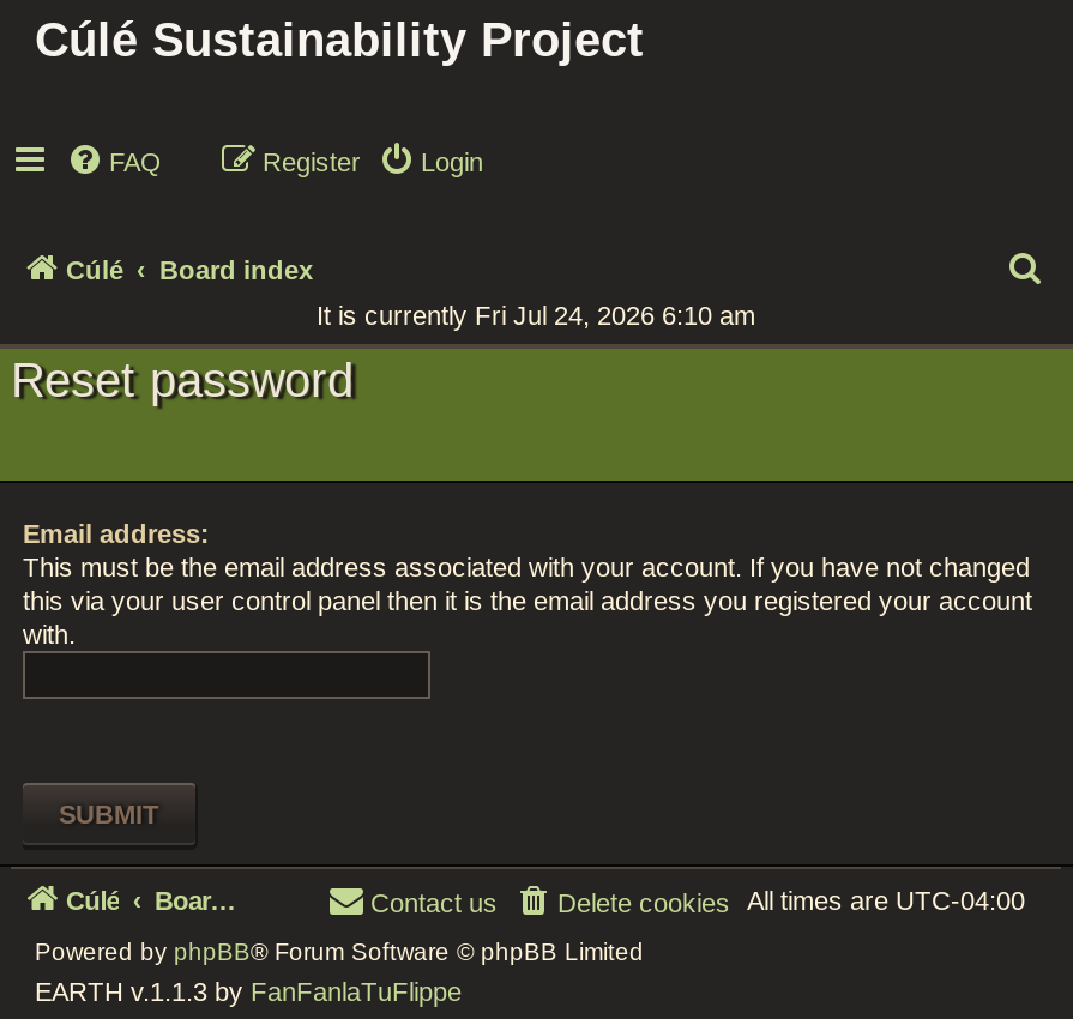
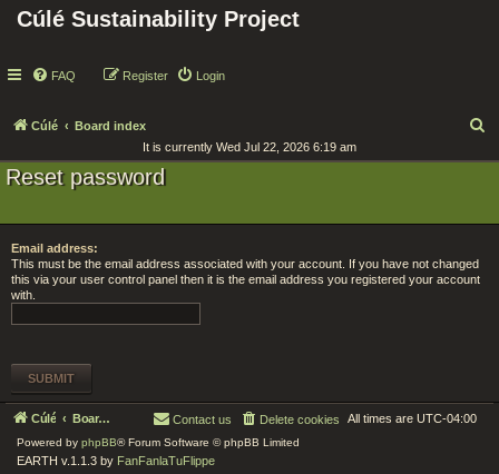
[317,301,755,330] It is currently Fri Jul 24, 2026 6:10 am -> [143,140,356,154] It is currently Wed Jul 22, 2026 6:19 am

